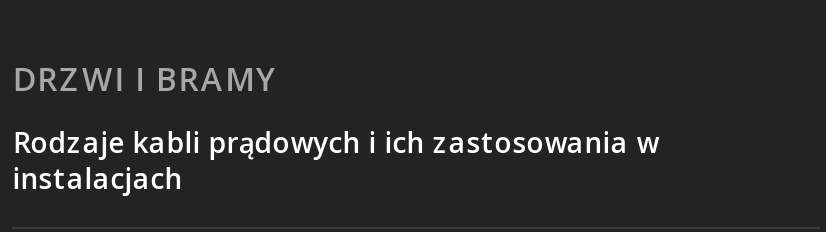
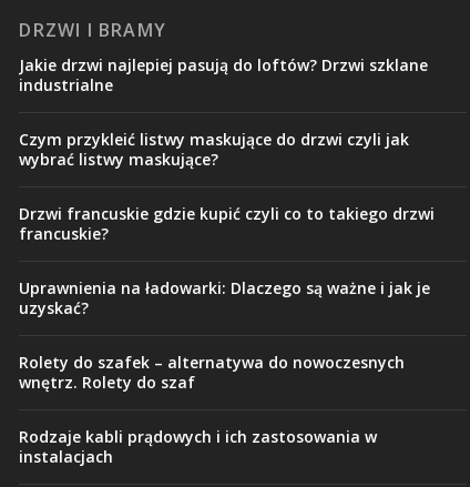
none -> [19,54,435,392] Jakie drzwi najlepiej pasują do loftów? Drzwi szklane | industrialne | Czym przykleić listwy maskujące do drzwi czyli jak | wybrać listwy maskujące? | Drzwi francuskie gdzie kupić czyli co to takiego drzwi | francuskie? | Uprawnienia na ładowarki: Dlaczego są ważne i jak je | uzyskać? | Rolety do szafek – alternatywa do nowoczesnych | wnętrz. Rolety do szaf

